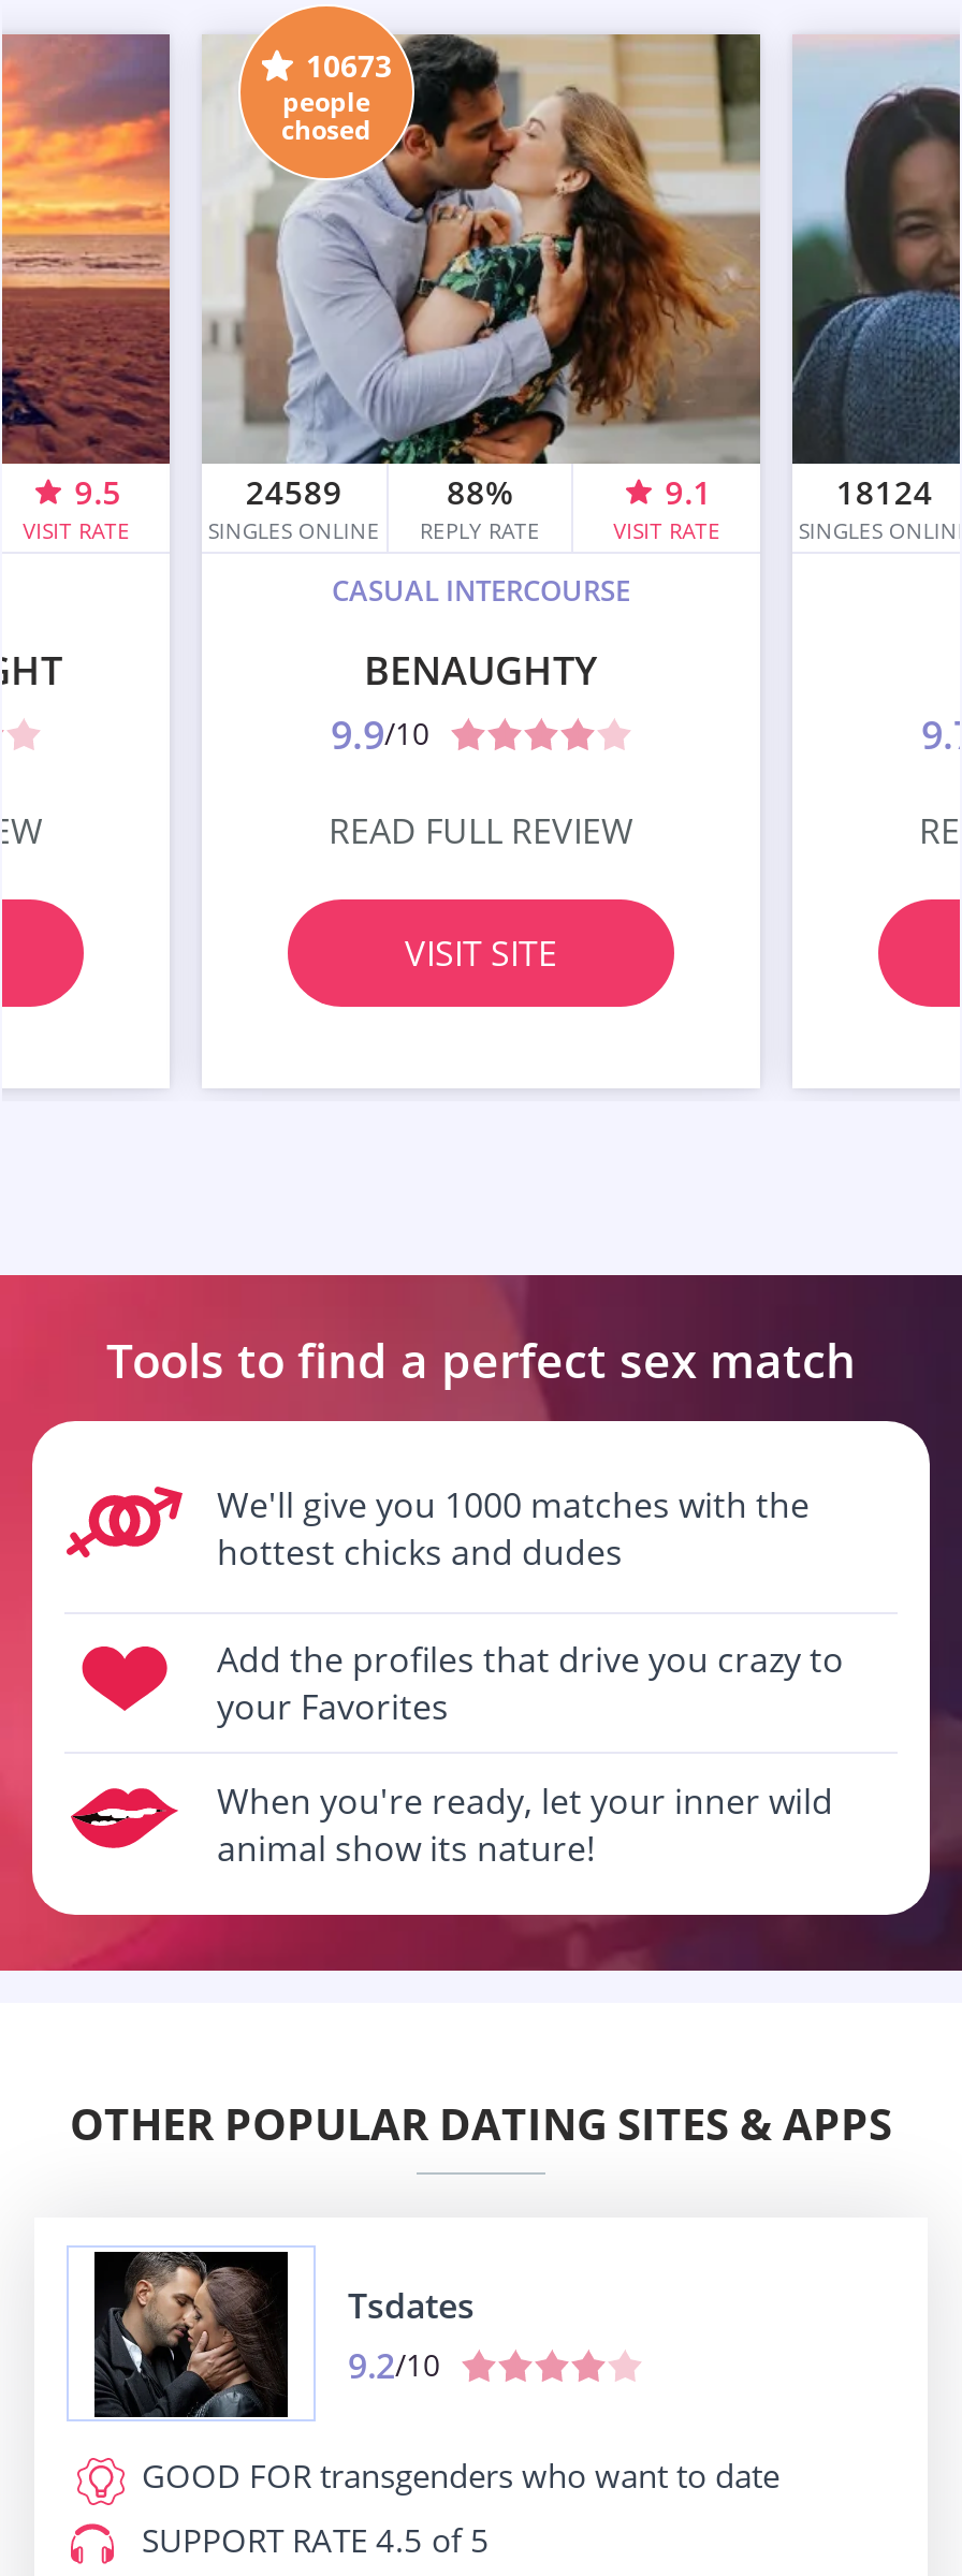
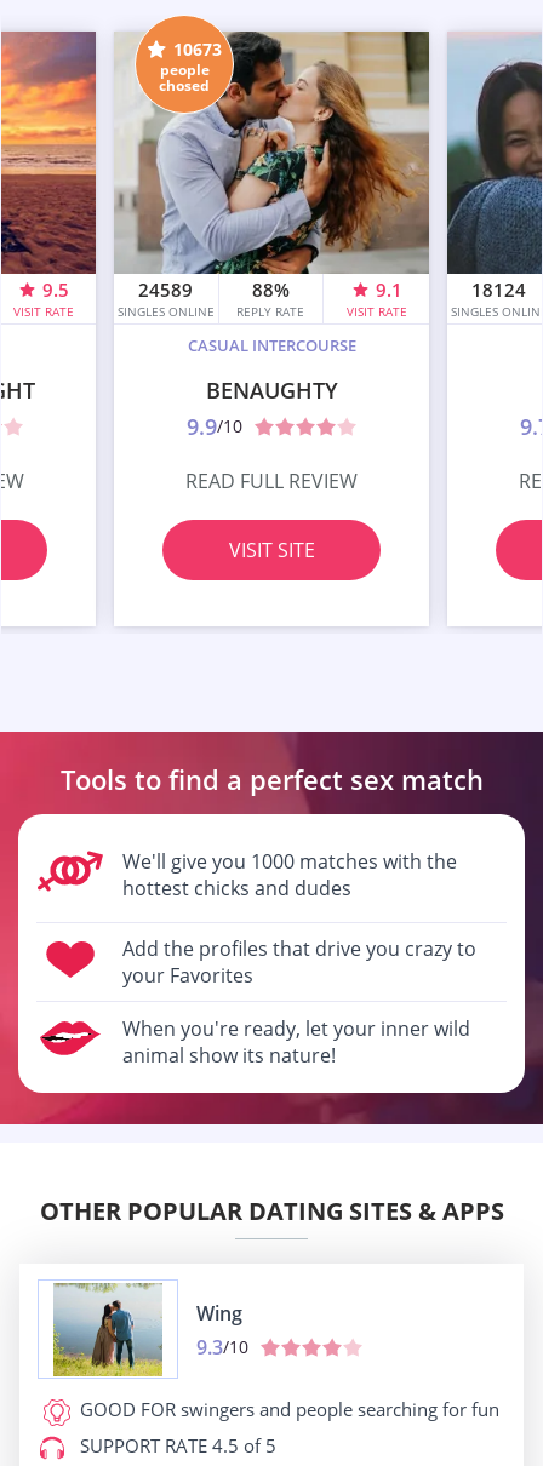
[92,2250,779,2497] [image] | GOOD FOR transgenders who want to date -> [52,1282,499,1422] [image] | GOOD FOR swingers and people searching for fun
[348,2282,475,2389] Tsdates | 9.2/10 -> [196,1300,248,1360] Wing | 9.3/10

